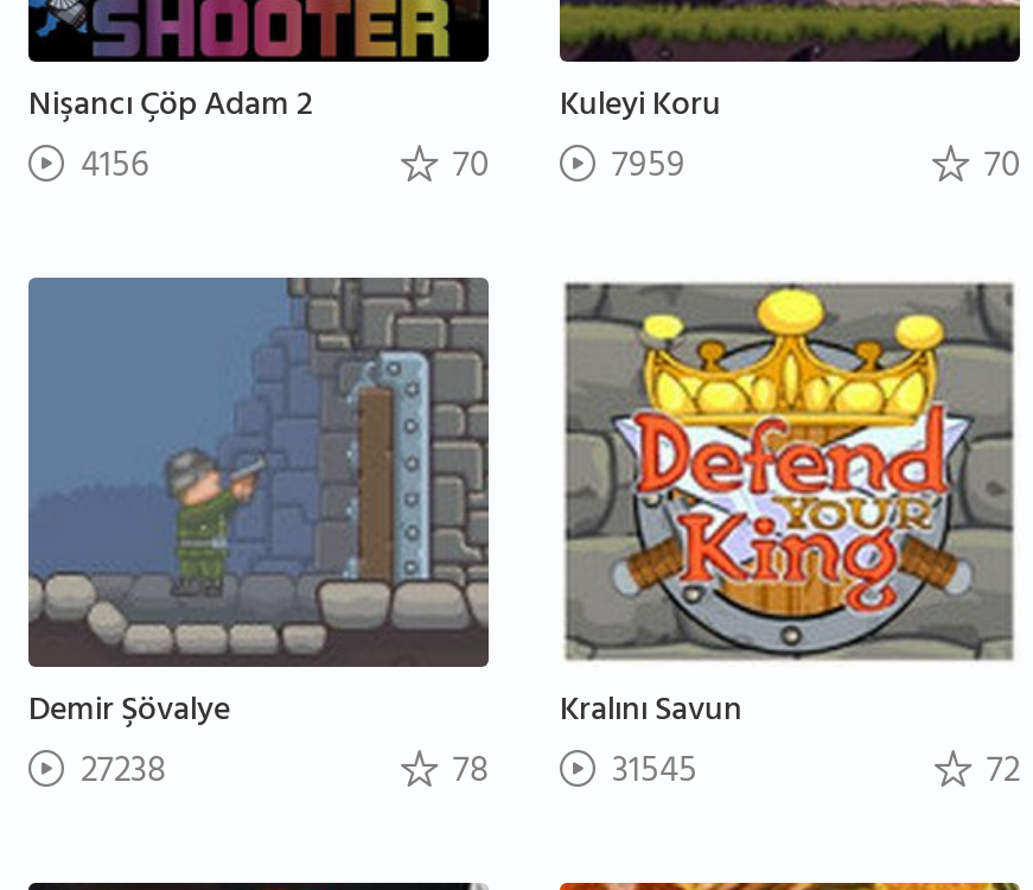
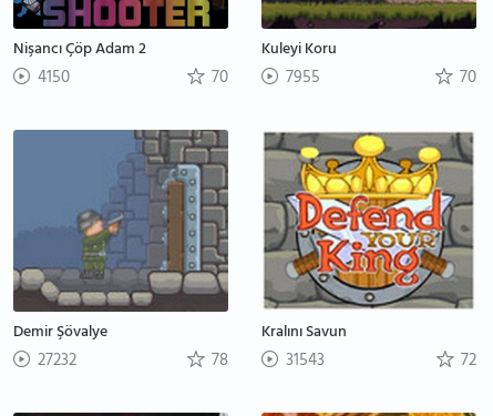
[71,135,149,204] 4156 -> [33,63,70,95] 4150
[444,135,686,204] 70 7959 -> [207,63,320,95] 70 7955
[71,741,166,810] 27238 -> [33,346,76,379] 27232
[444,741,697,810] 78 31545 -> [207,346,325,379] 78 31543

